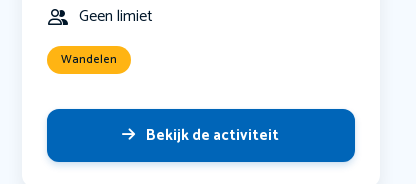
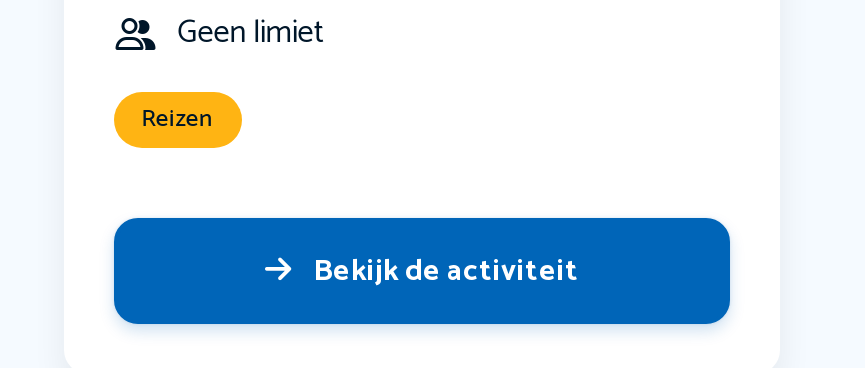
[61,50,117,69] Wandelen -> [142,101,214,139] Reizen

